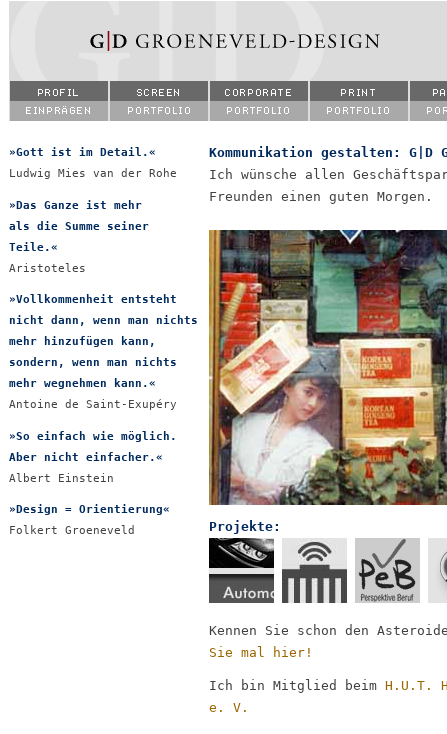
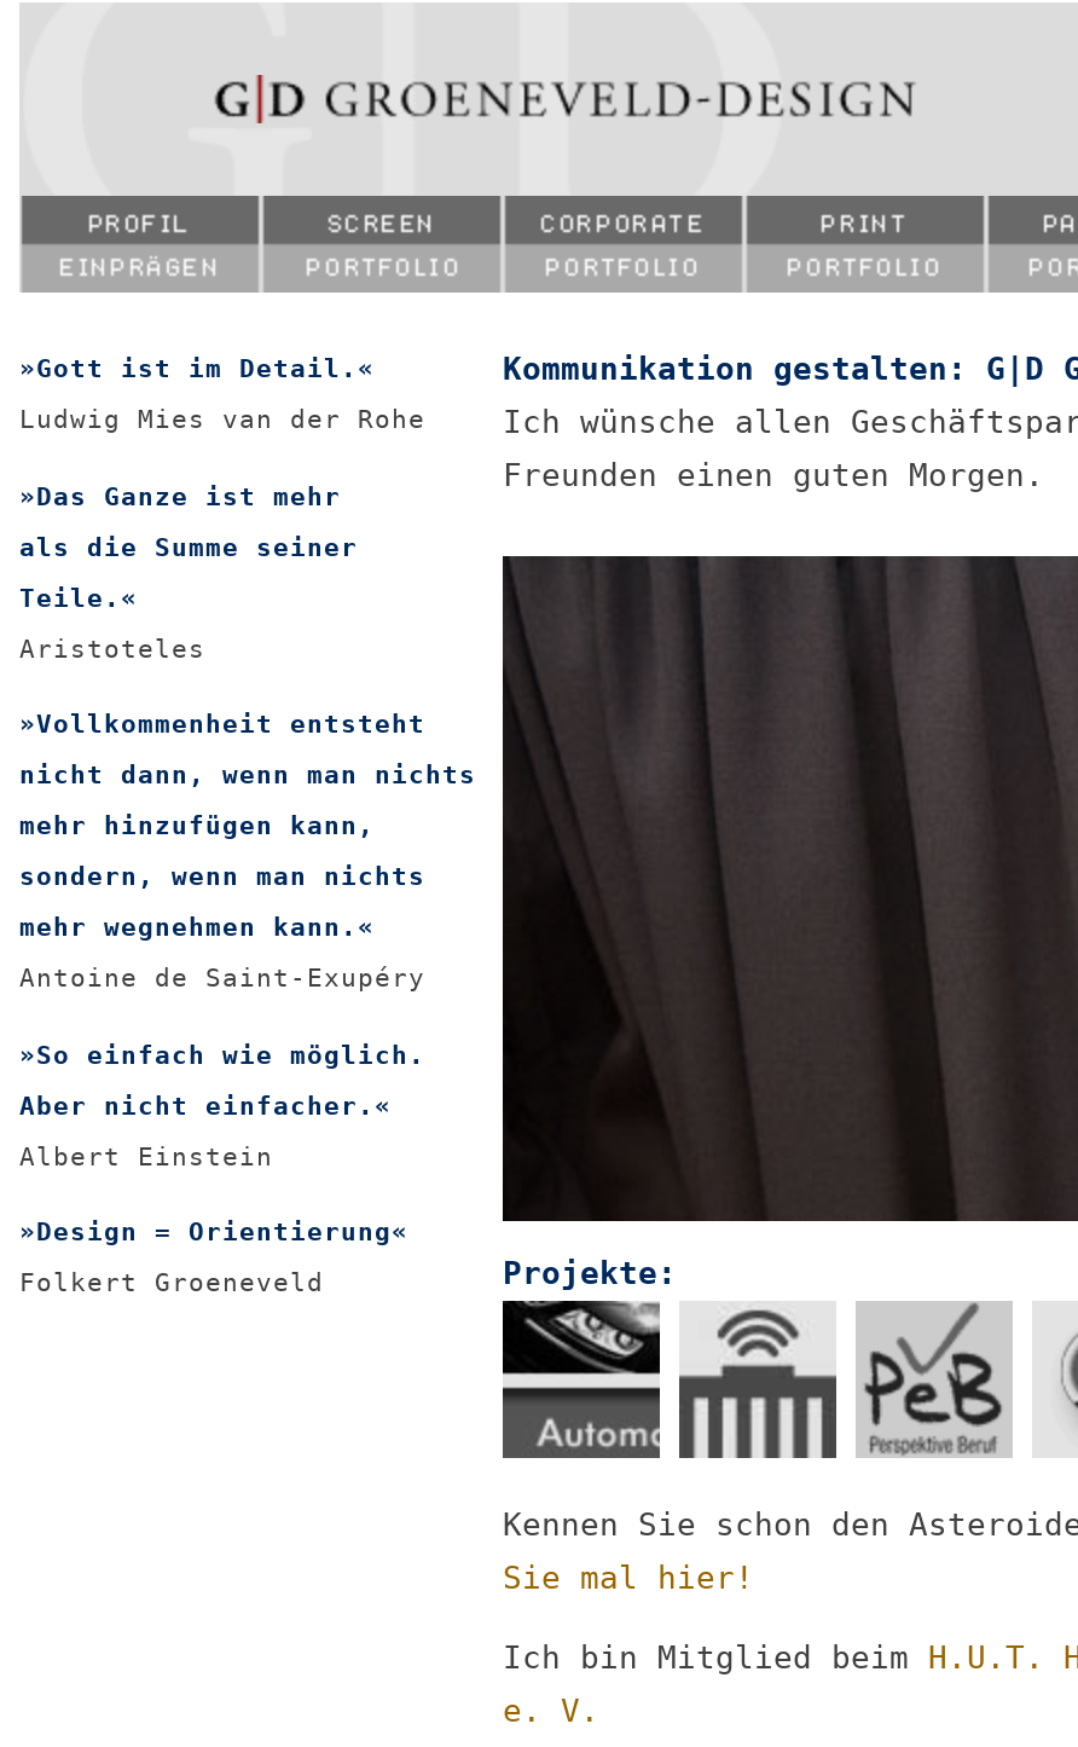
[208,229,444,506] [image] -> [500,554,1071,1224] [image]

